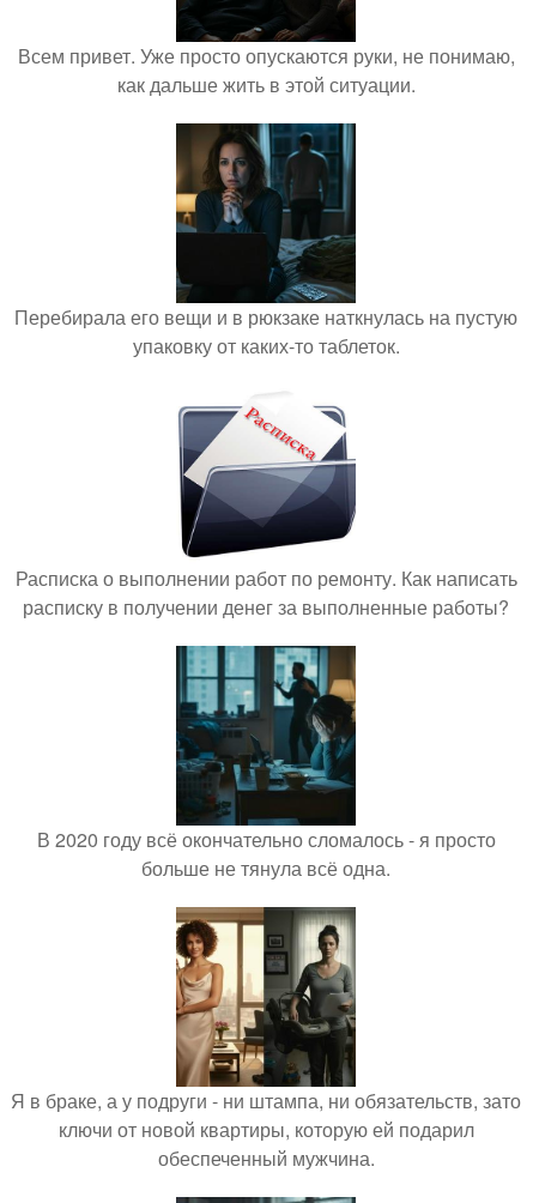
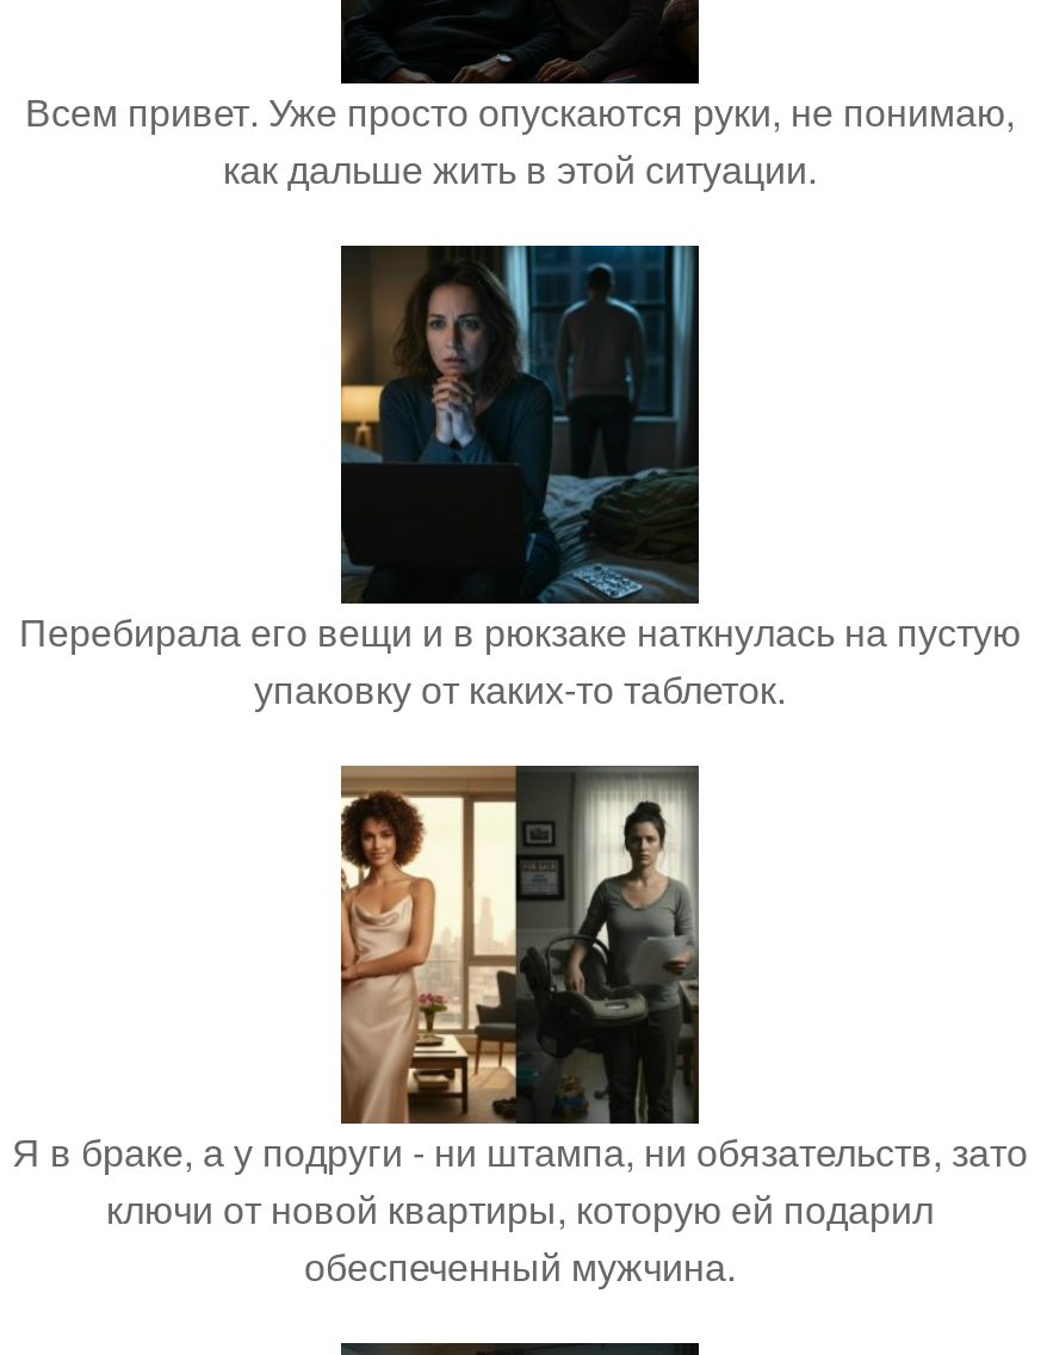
[15,385,517,621] [image] | Расписка о выполнении работ по ремонту. Как написать | расписку в получении денег за выполненные работы? -> none
[37,645,495,882] [image] | В 2020 году всё окончательно сломалось - я просто | больше не тянула всё одна. -> none

